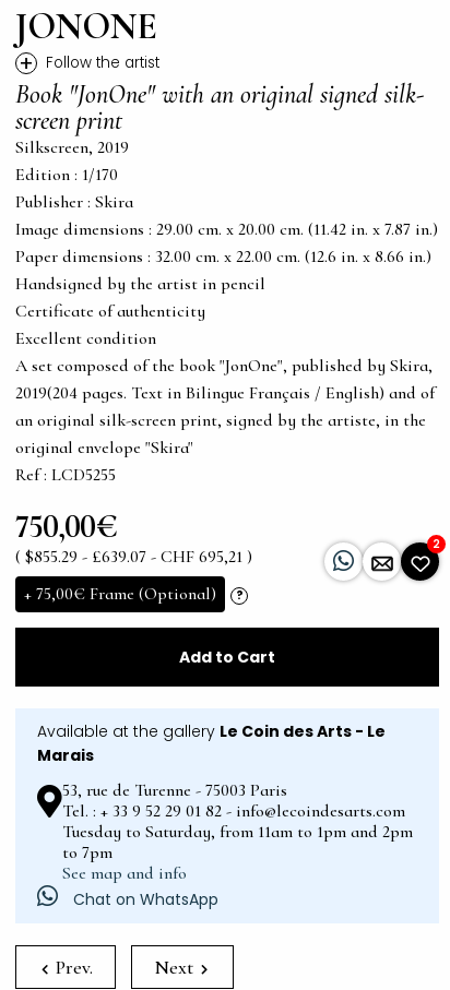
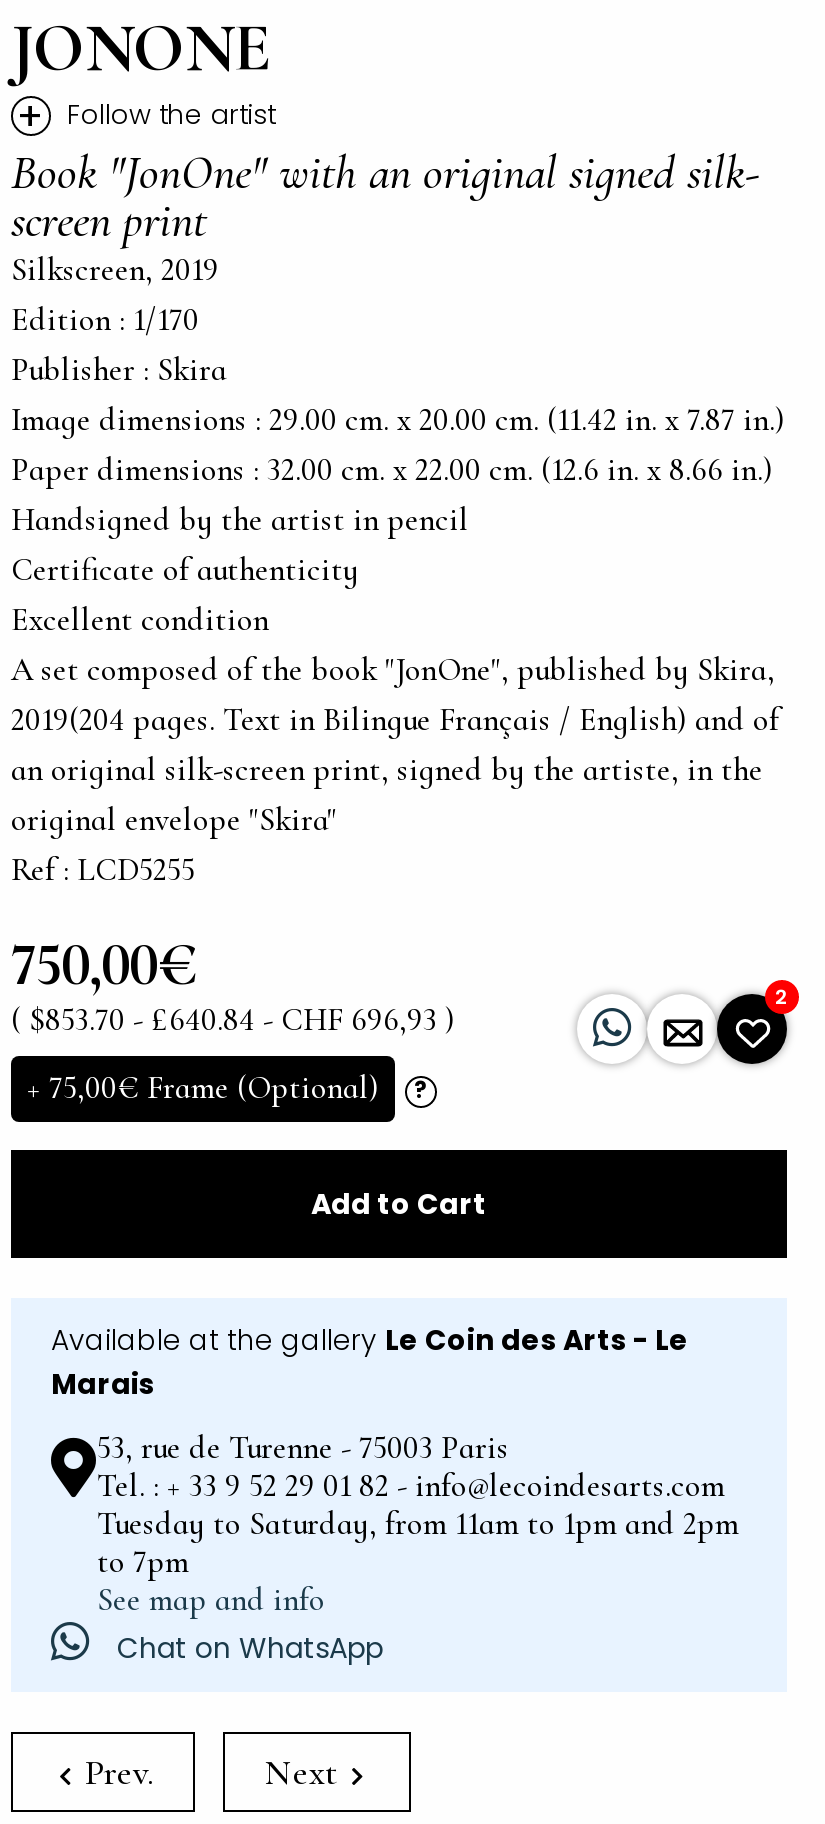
[15,546,252,568] ( $855.29 - £639.07 - CHF 695,21 ) -> [11,1001,455,1041] ( $853.70 - £640.84 - CHF 696,93 )

